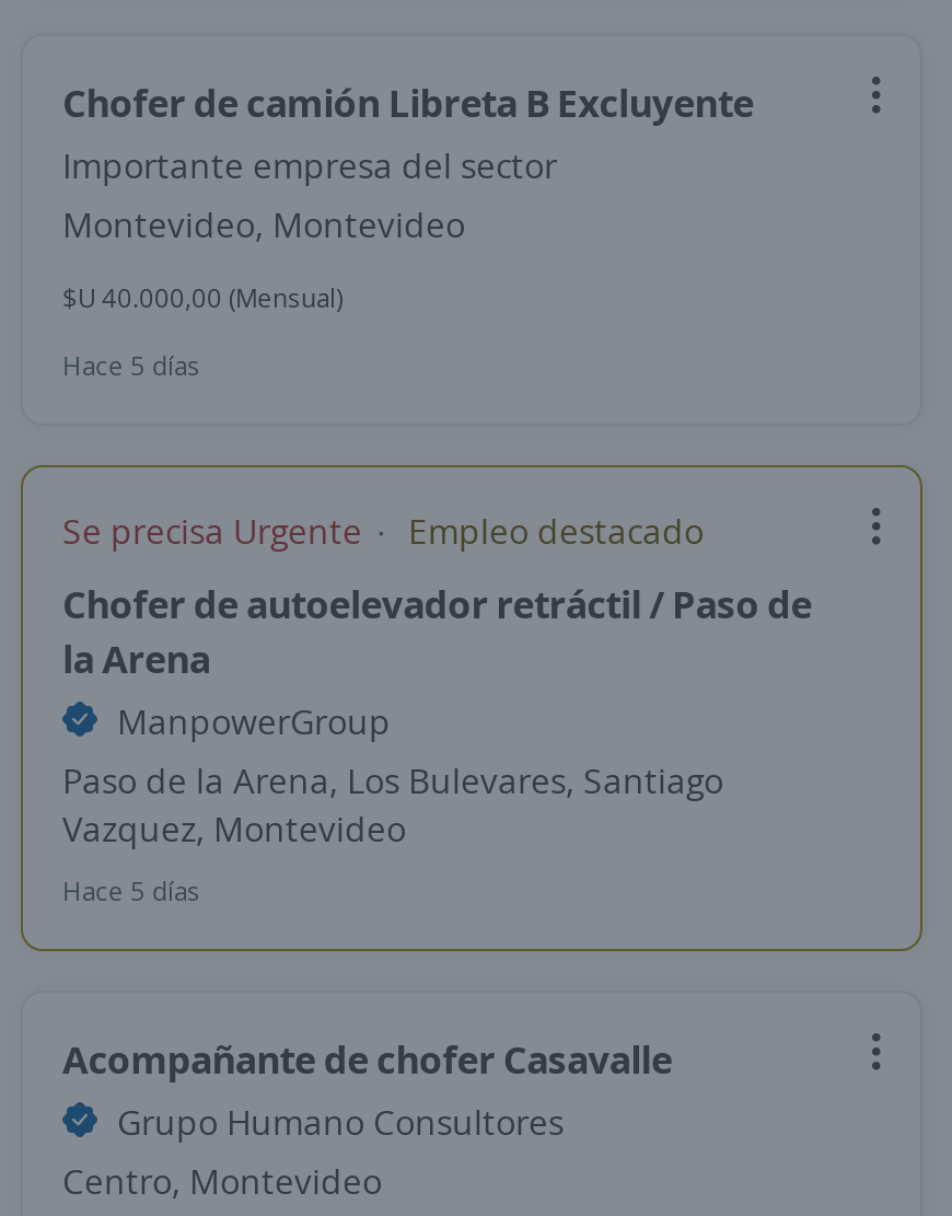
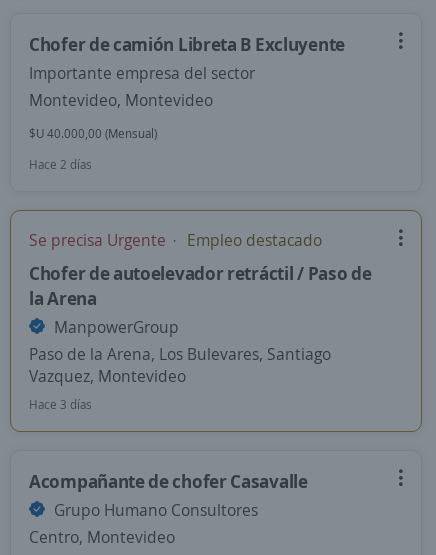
[62,347,200,384] Hace 5 días -> [29,156,92,173] Hace 2 días
[62,872,200,910] Hace 5 días -> [29,396,92,413] Hace 3 días

